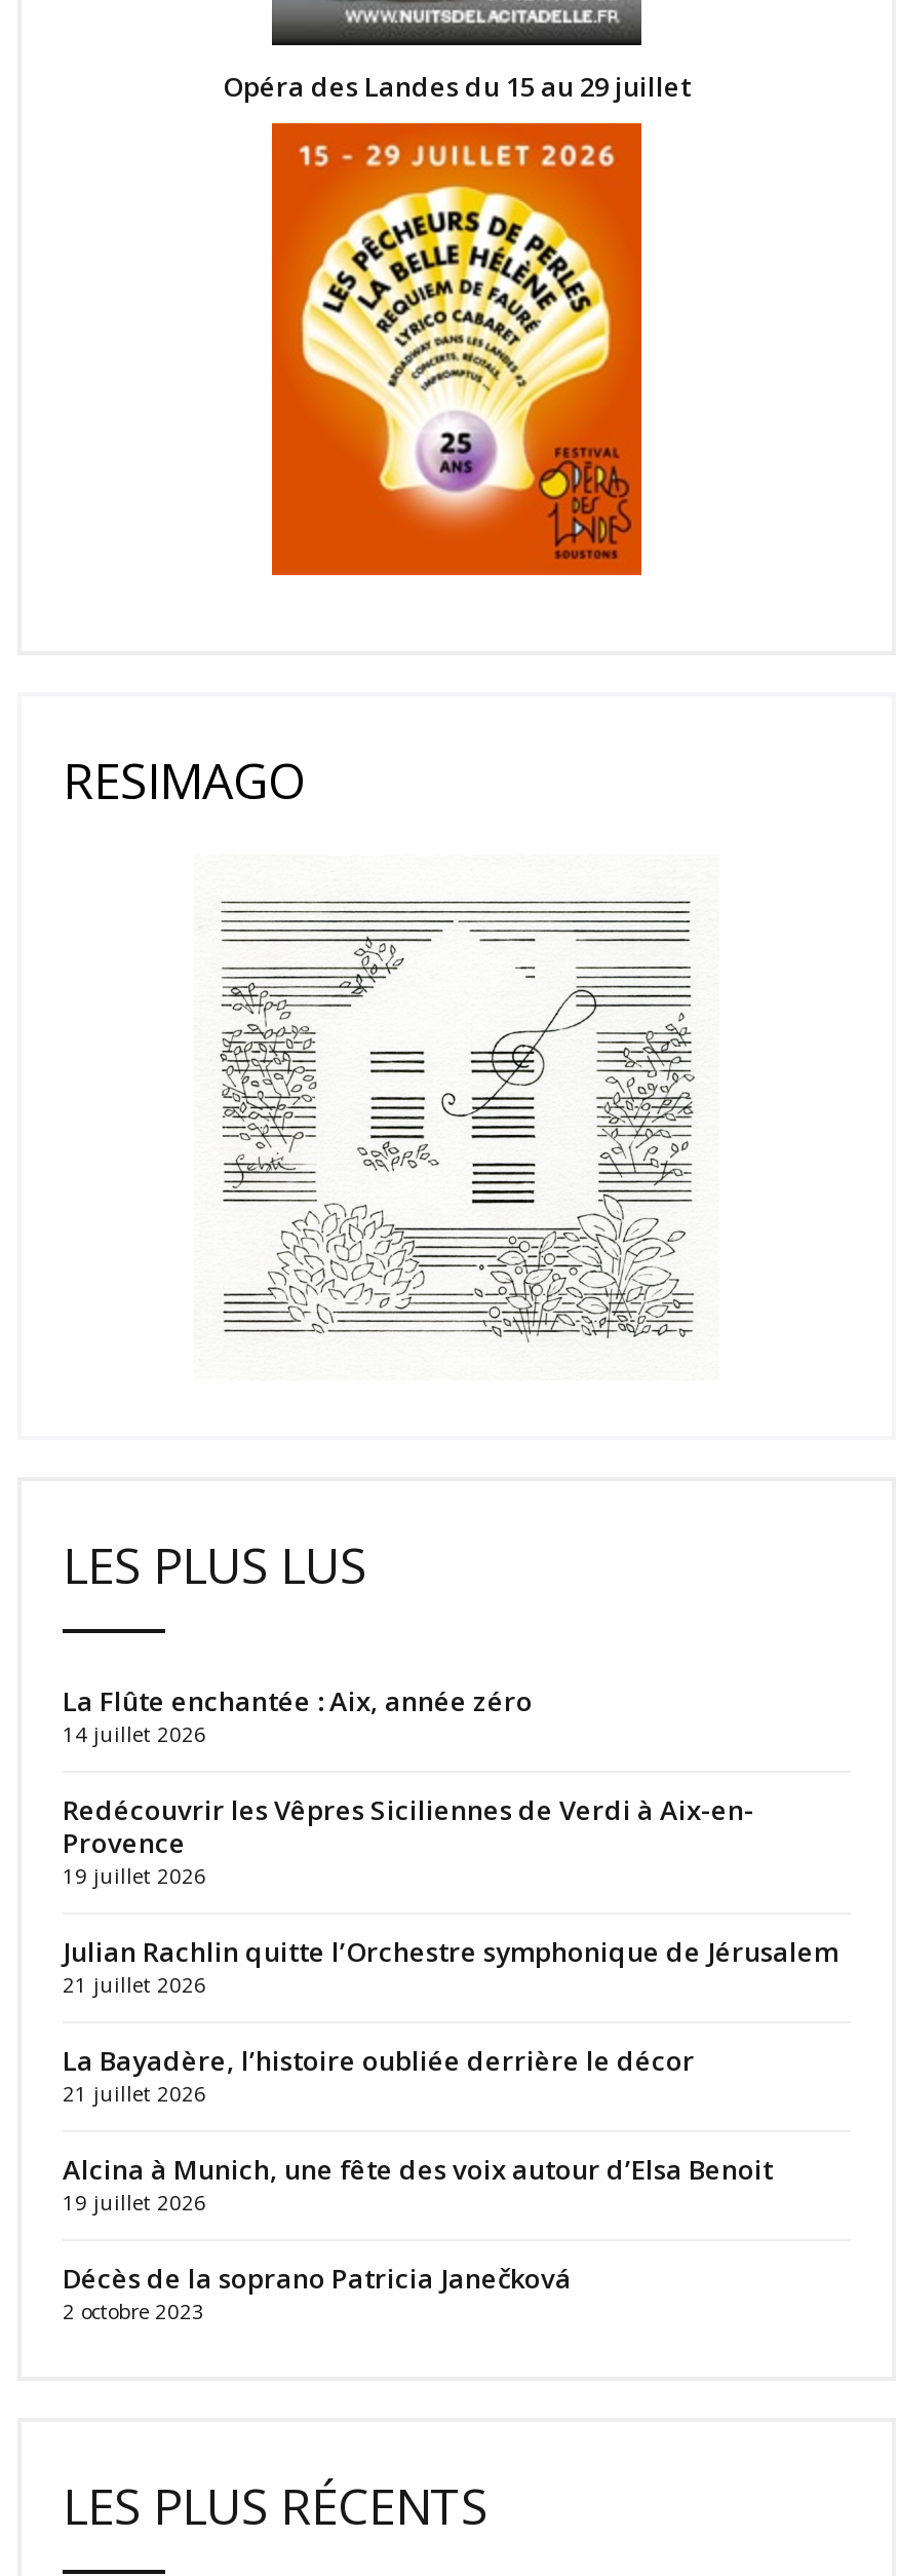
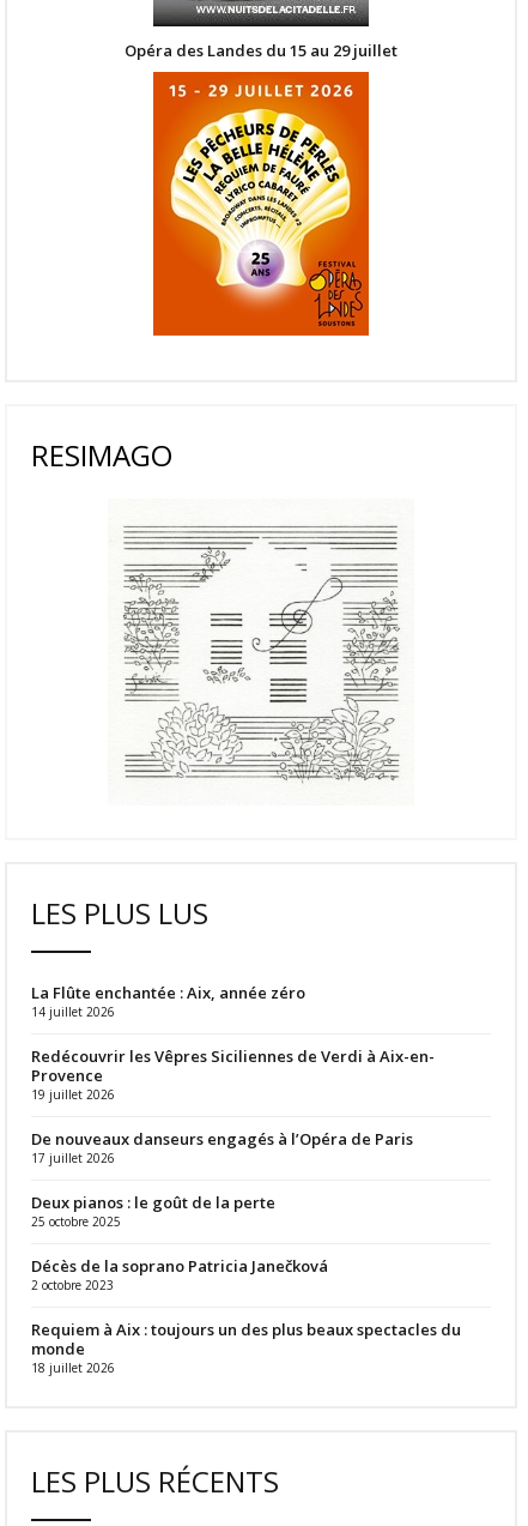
[63,1933,838,2217] Julian Rachlin quitte l’Orchestre symphonique de Jérusalem | 21 juillet 2026 | La Bayadère, l’histoire oubliée derrière le décor | 21 juillet 2026 | Alcina à Munich, une fête des voix autour d’Elsa Benoit | 19 juillet 2026 -> [31,1128,413,1230] De nouveaux danseurs engagés à l’Opéra de Paris | 17 juillet 2026 | Deux pianos : le goût de la perte | 25 octobre 2025
moved [63,2260,572,2325] -> [31,1255,328,1293]: Décès de la soprano Patricia Janečková | 2 octobre 2023
none -> [31,1319,461,1376] Requiem à Aix : toujours un des plus beaux spectacles du | monde | 18 juillet 2026

